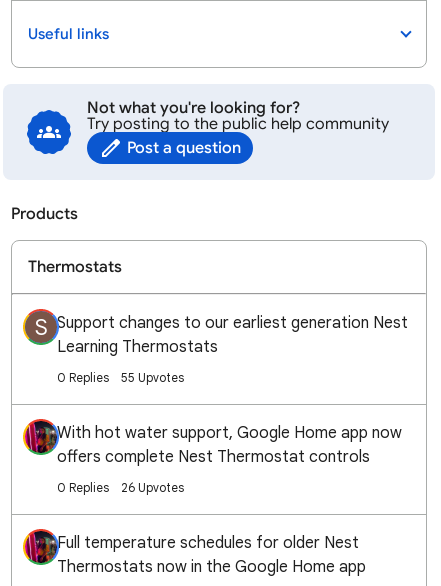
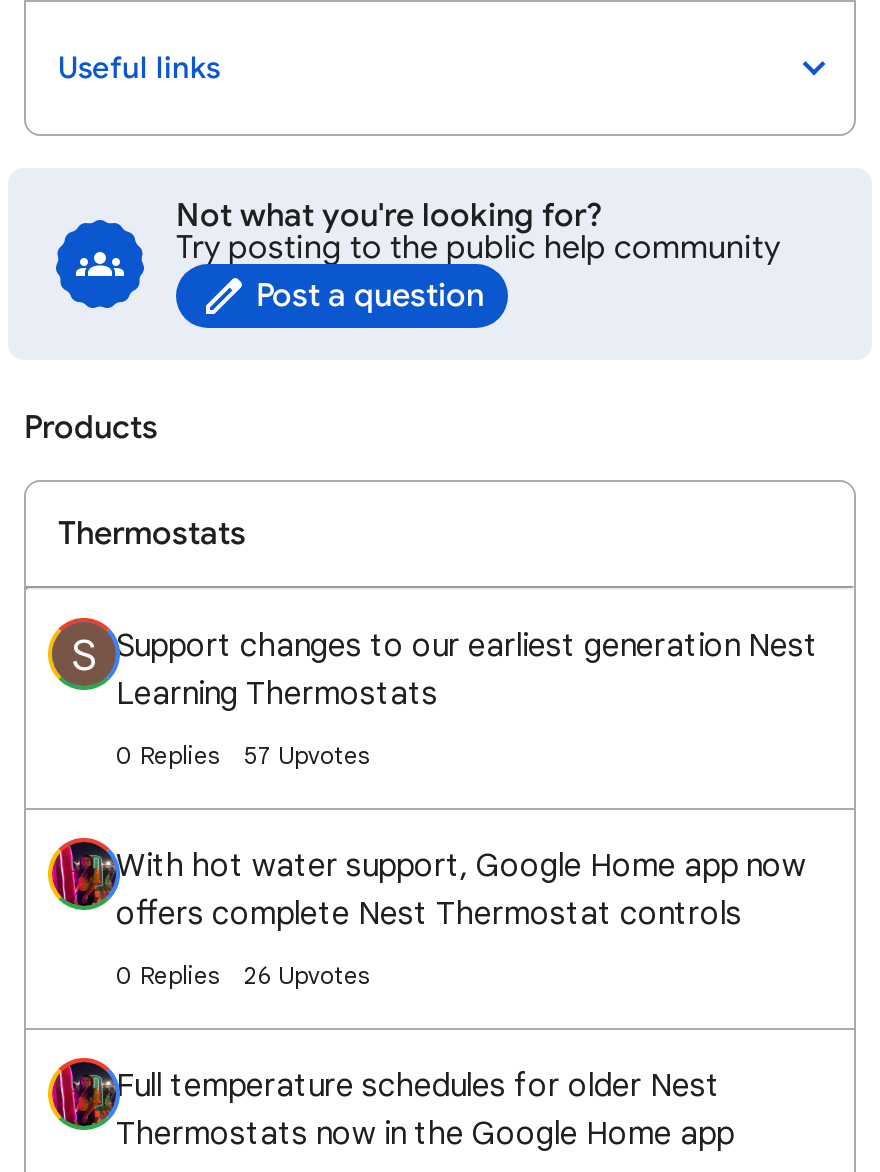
[121,370,184,385] 55 Upvotes -> [244,740,370,770] 57 Upvotes

